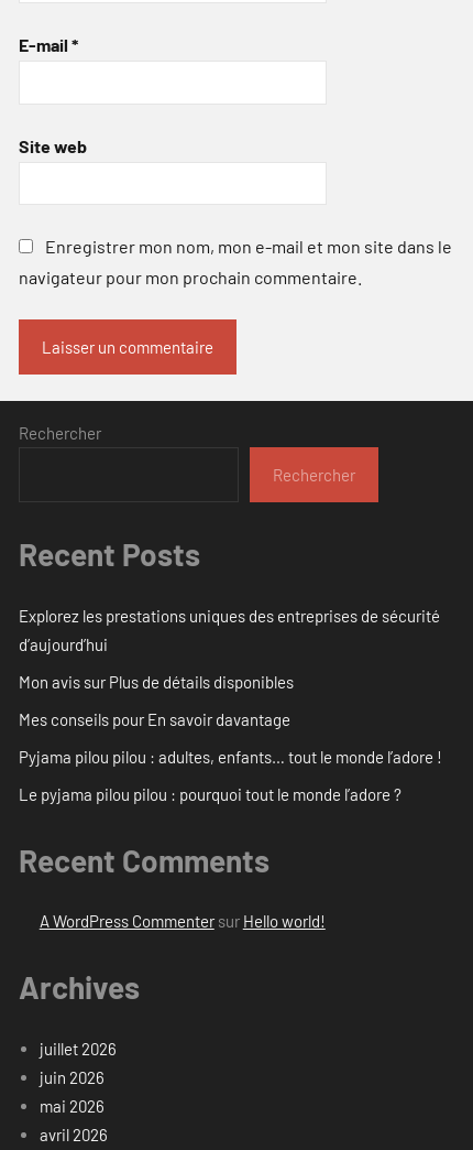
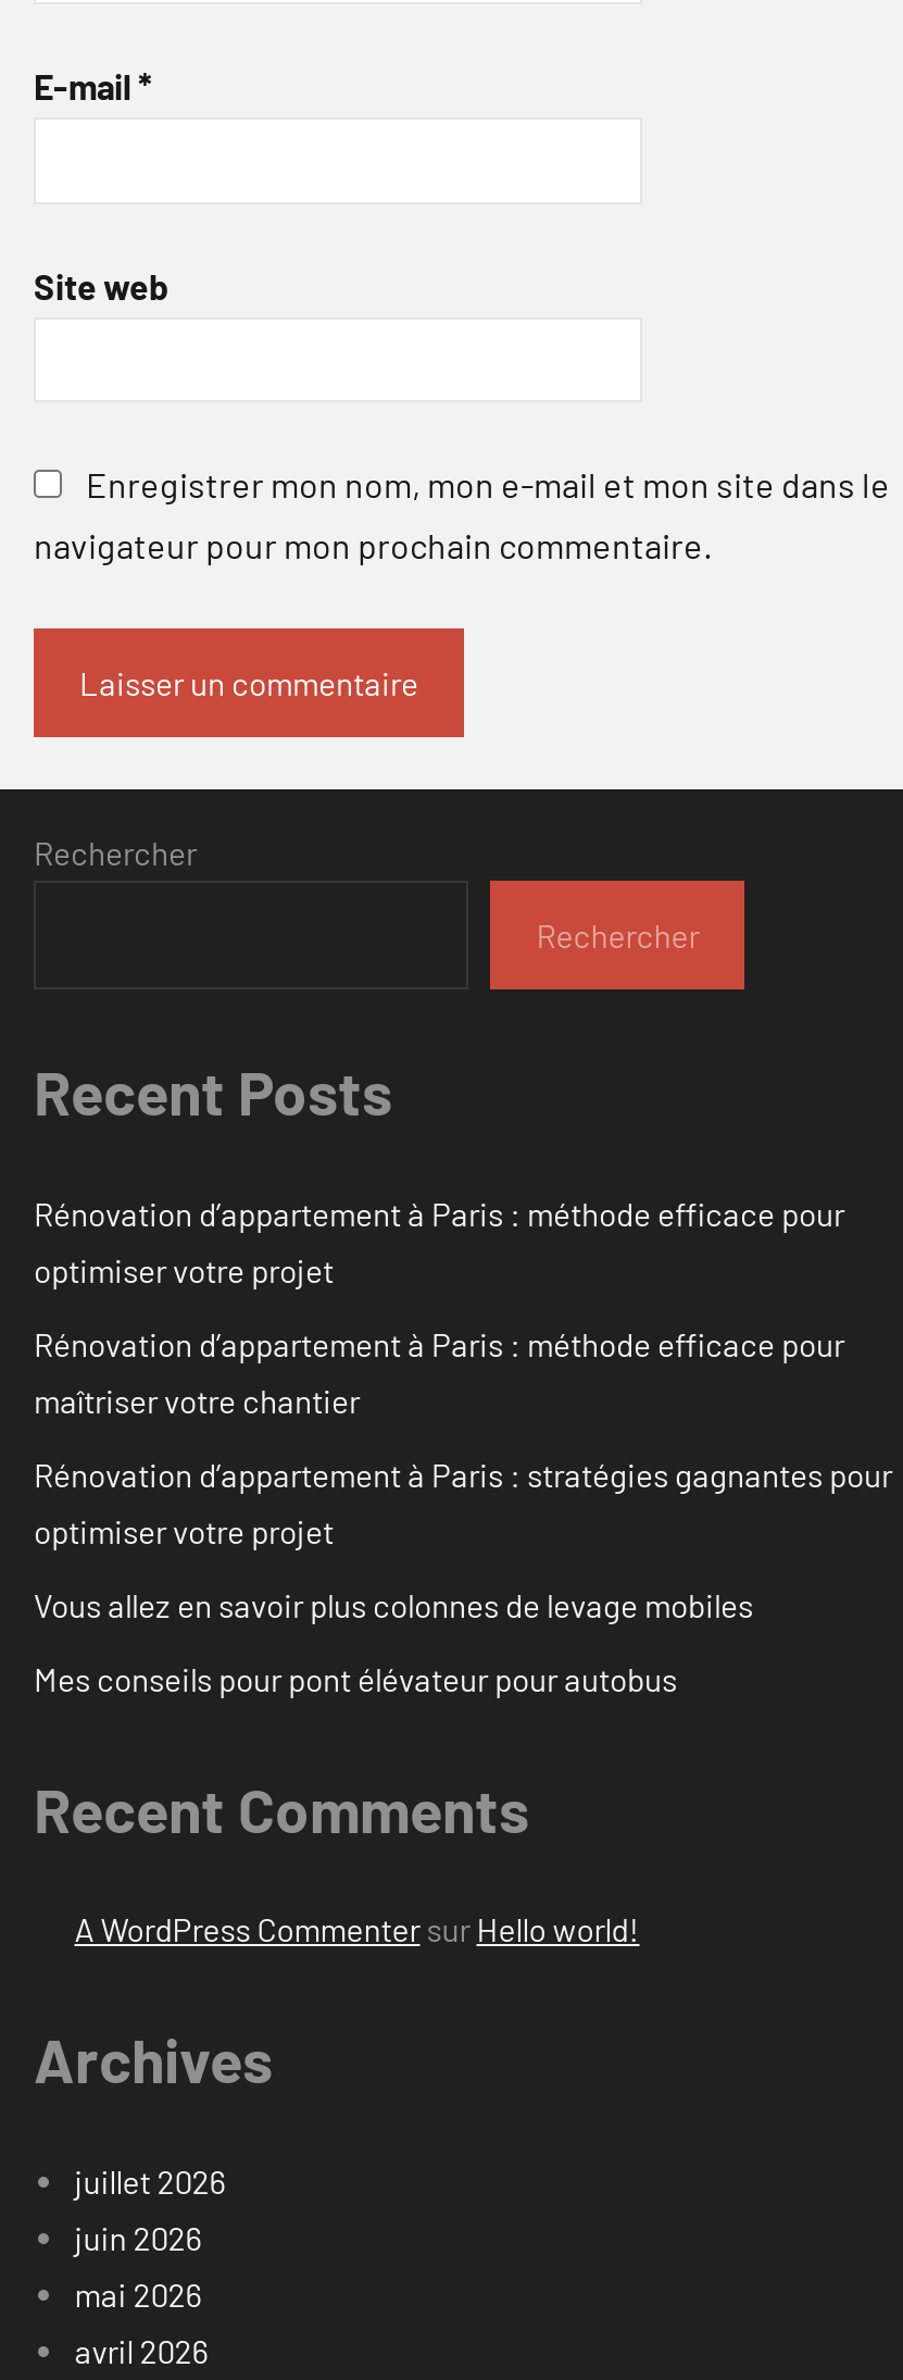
[19,606,440,654] Explorez les prestations uniques des entreprises de sécurité | d’aujourd’hui -> [34,1193,844,1289] Rénovation d’appartement à Paris : méthode efficace pour | optimiser votre projet
[19,672,294,692] Mon avis sur Plus de détails disponibles -> [34,1324,844,1420] Rénovation d’appartement à Paris : méthode efficace pour | maîtriser votre chantier
[19,709,290,729] Mes conseils pour En savoir davantage -> [34,1454,892,1550] Rénovation d’appartement à Paris : stratégies gagnantes pour | optimiser votre projet
[19,747,442,766] Pyjama pilou pilou : adultes, enfants… tout le monde l’adore ! -> [34,1585,753,1624] Vous allez en savoir plus colonnes de levage mobiles
[19,784,402,804] Le pyjama pilou pilou : pourquoi tout le monde l’adore ? -> [34,1659,677,1698] Mes conseils pour pont élévateur pour autobus

